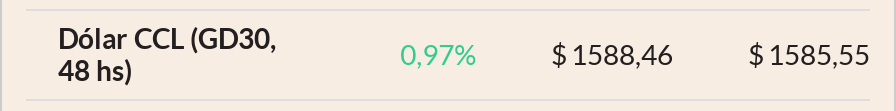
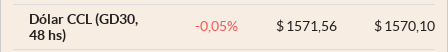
[400,38,476,70] 0,97% -> [195,18,238,34] -0,05%
[551,38,673,70] $ 1588,46 -> [275,18,336,34] $ 1571,56
[748,38,870,70] $ 1585,55 -> [374,18,435,34] $ 1570,10

